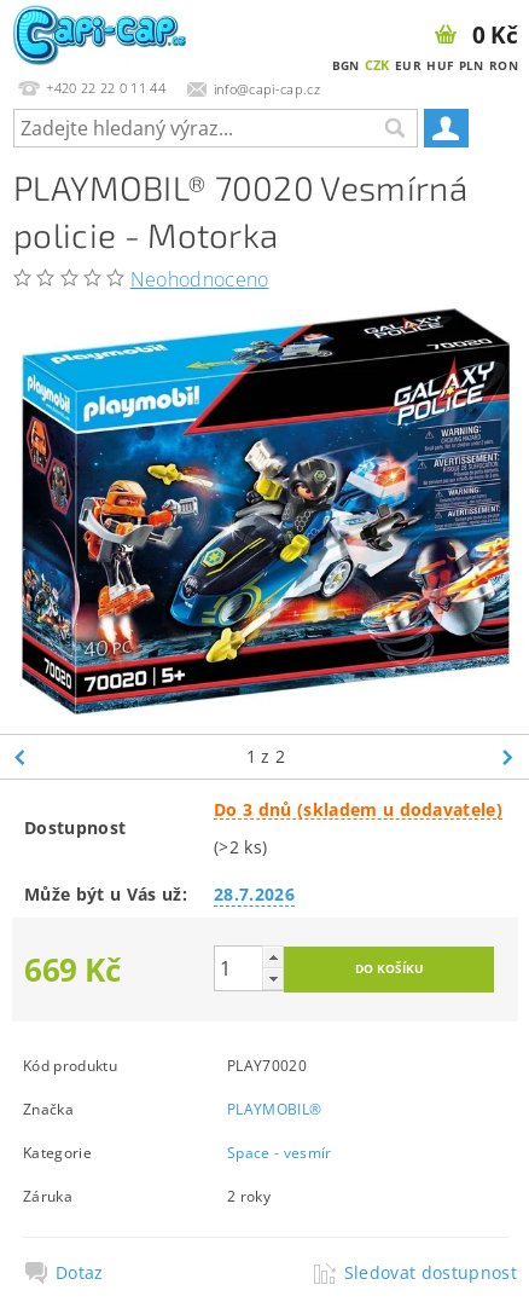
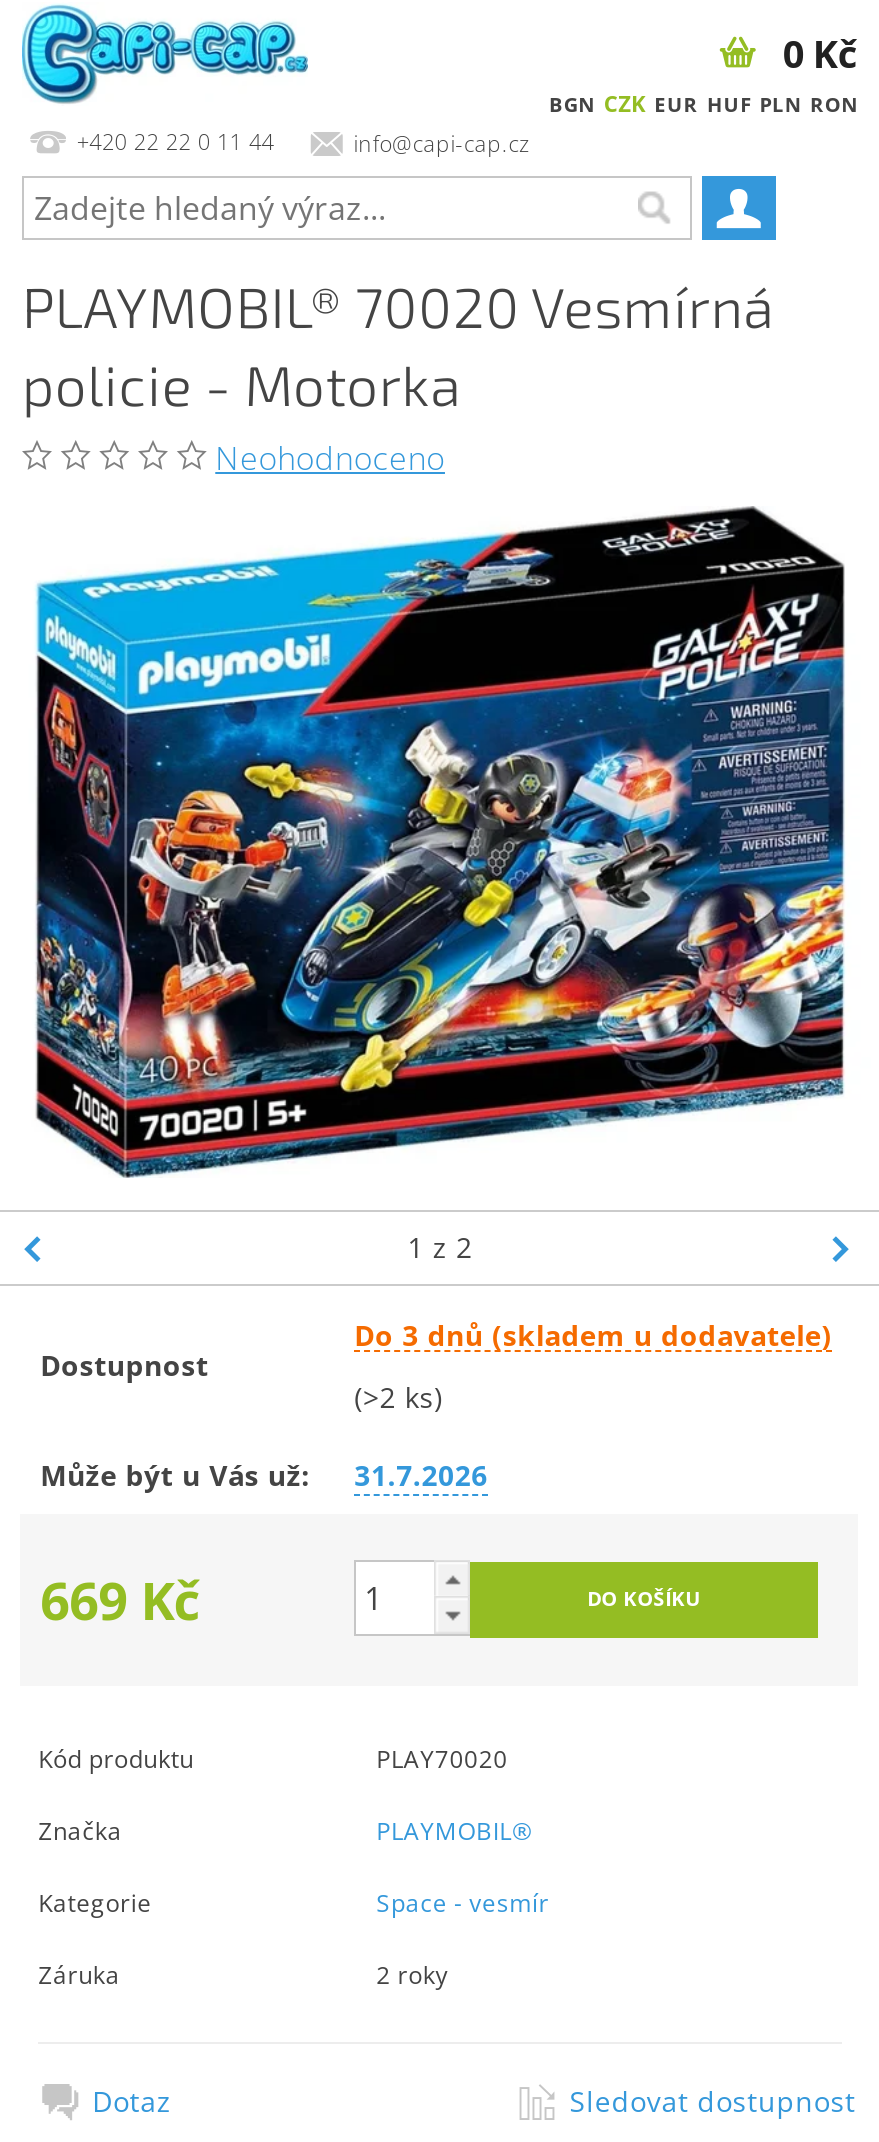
[24,882,295,905] Může být u Vás už: 28.7.2026 -> [40,1455,488,1493] Může být u Vás už: 31.7.2026

